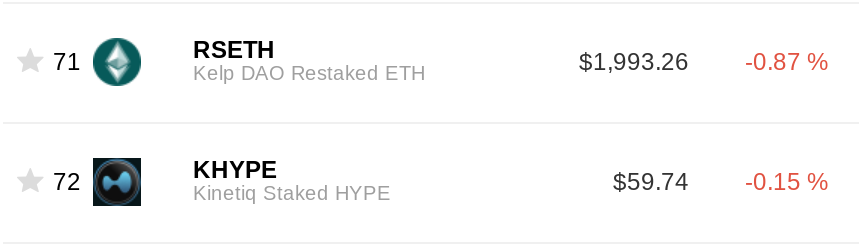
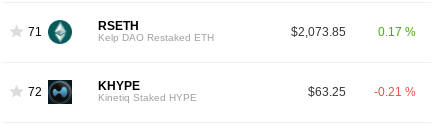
[579,48,689,76] $1,993.26 -> [291,25,346,39] $2,073.85
[745,48,829,76] -0.87 % -> [378,25,416,39] 0.17 %
[613,168,689,196] $59.74 -> [308,85,346,99] $63.25
[745,168,829,196] -0.15 % -> [374,85,416,99] -0.21 %

